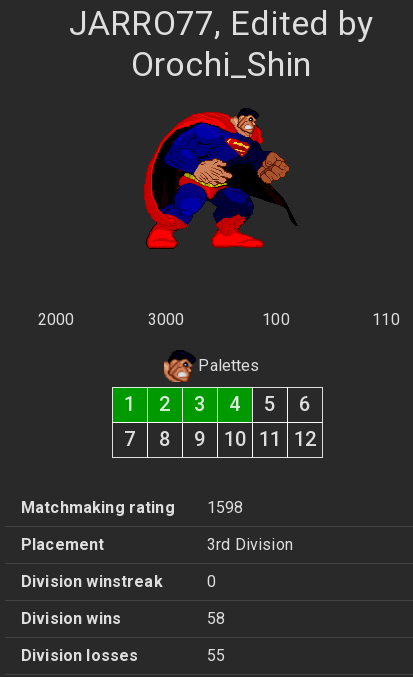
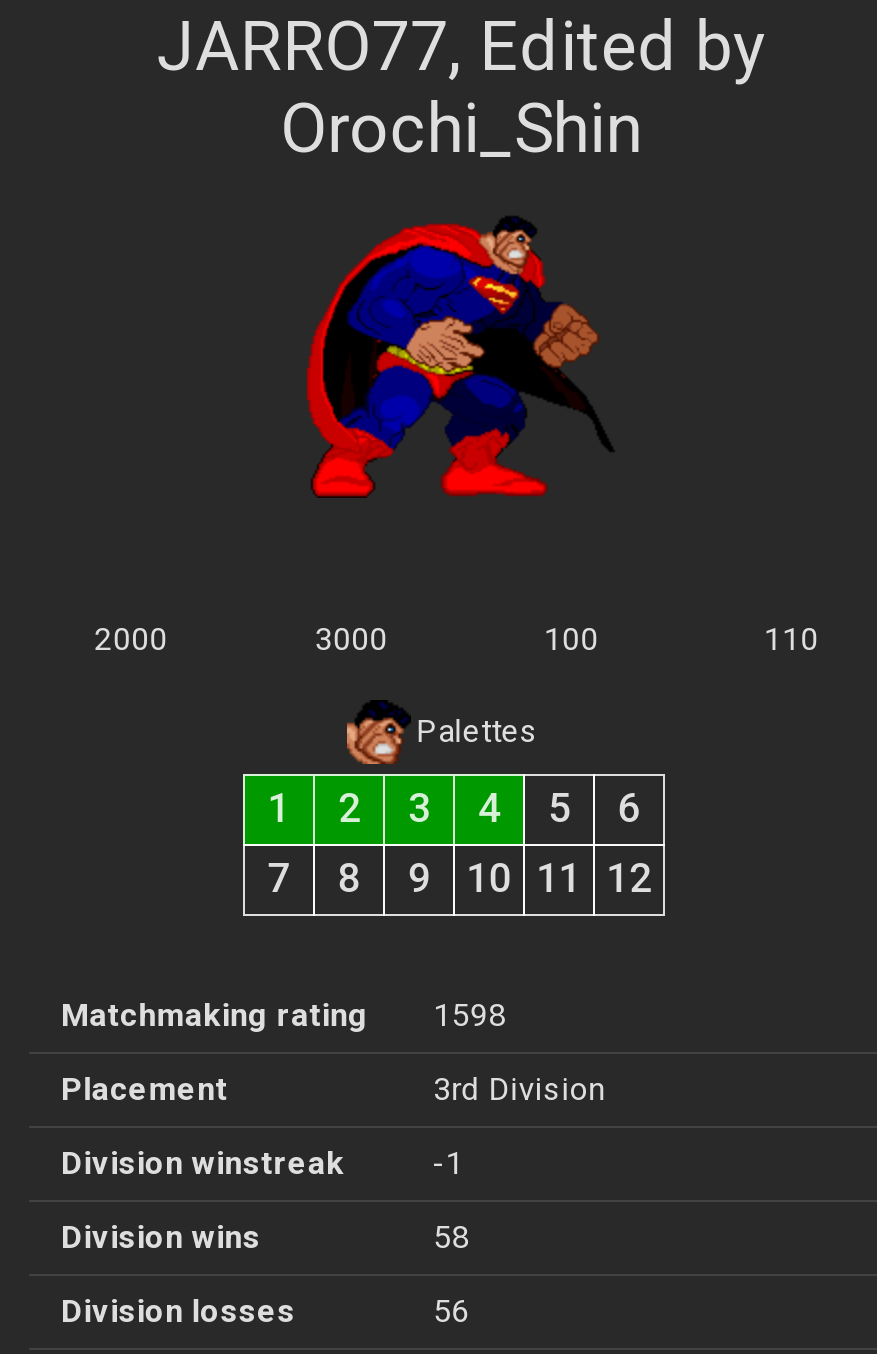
[207,572,216,591] 0 -> [433,1144,464,1182] -1
[207,646,225,665] 55 -> [433,1292,470,1330] 56

